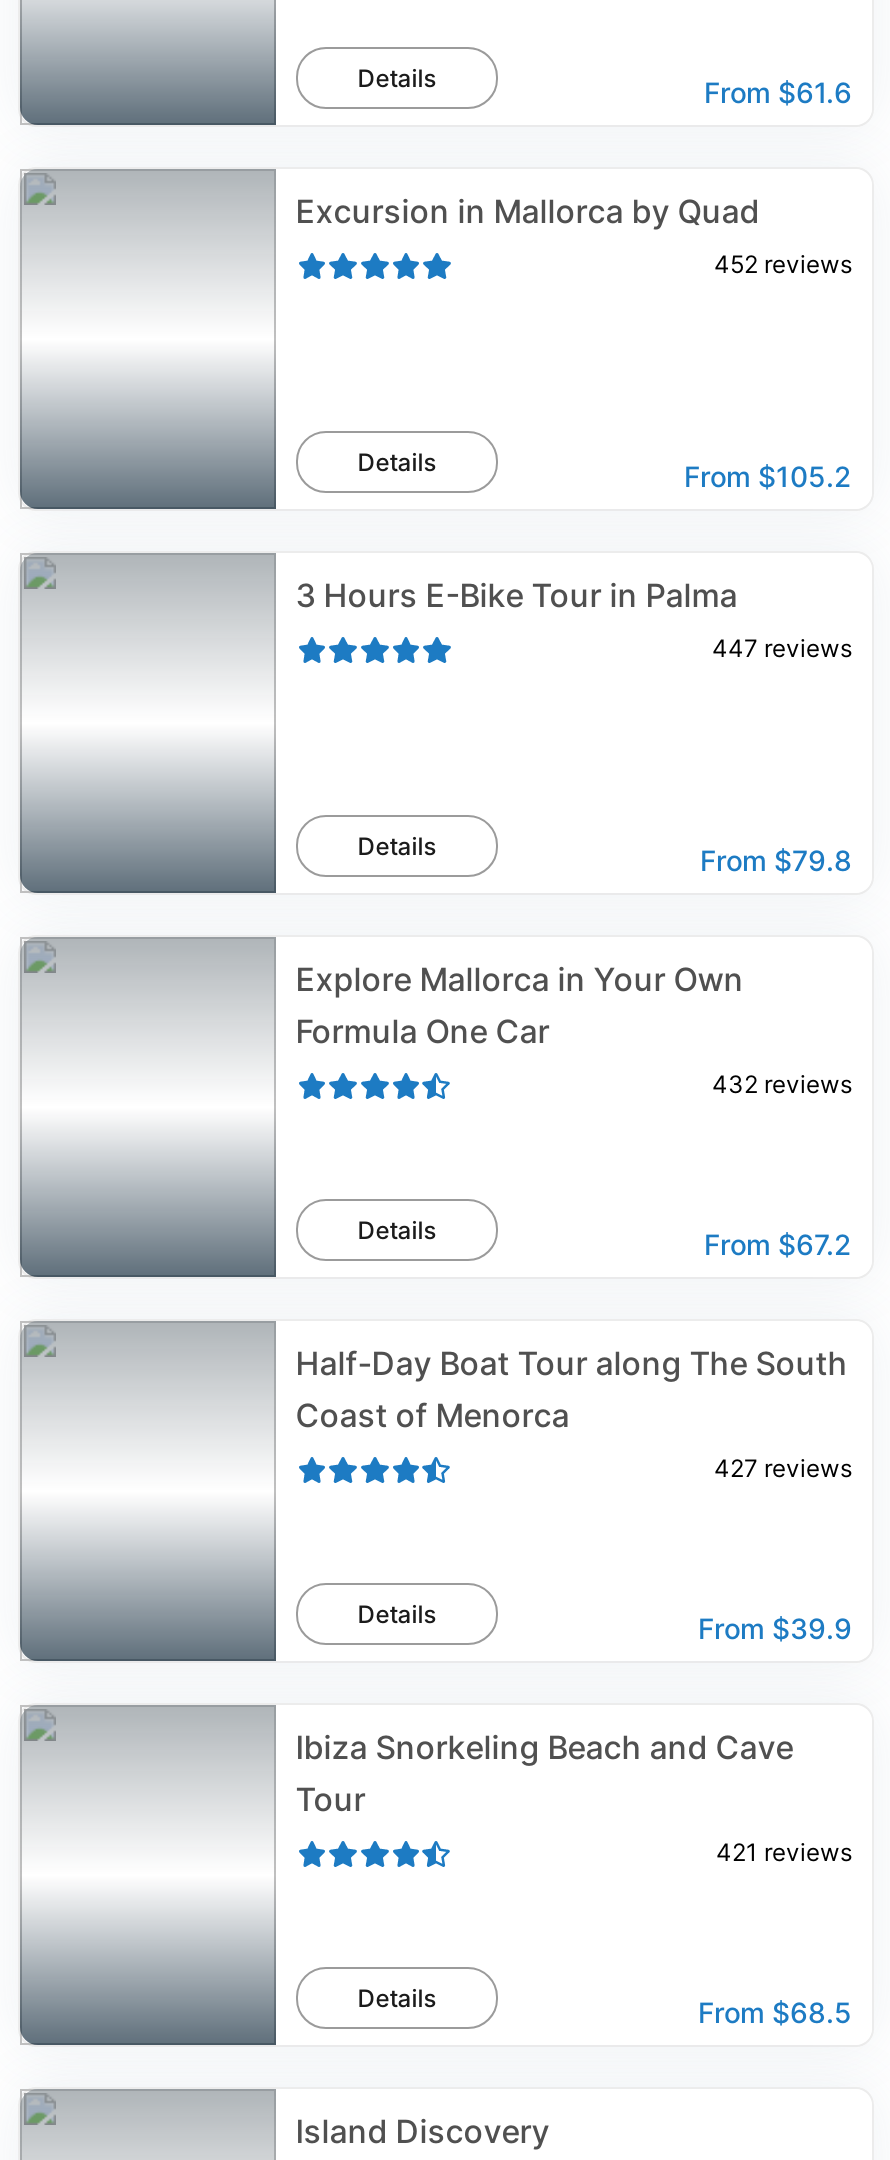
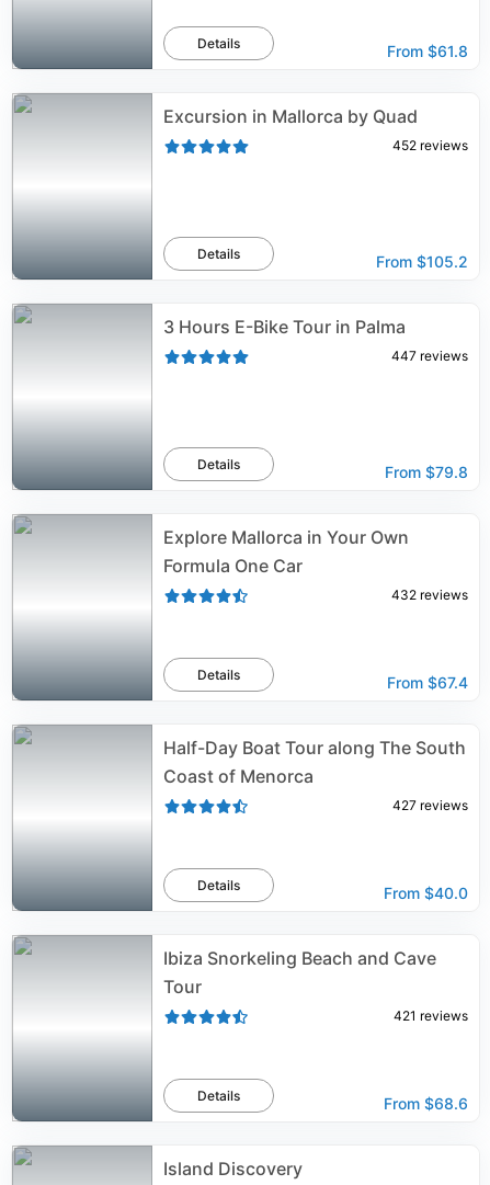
[704,75,852,109] From $61.6 -> [387,42,468,60] From $61.8
[704,1227,852,1261] From $67.2 -> [387,673,468,692] From $67.4
[698,1611,852,1645] From $39.9 -> [384,884,468,902] From $40.0
[698,1995,852,2029] From $68.5 -> [384,1094,468,1113] From $68.6

